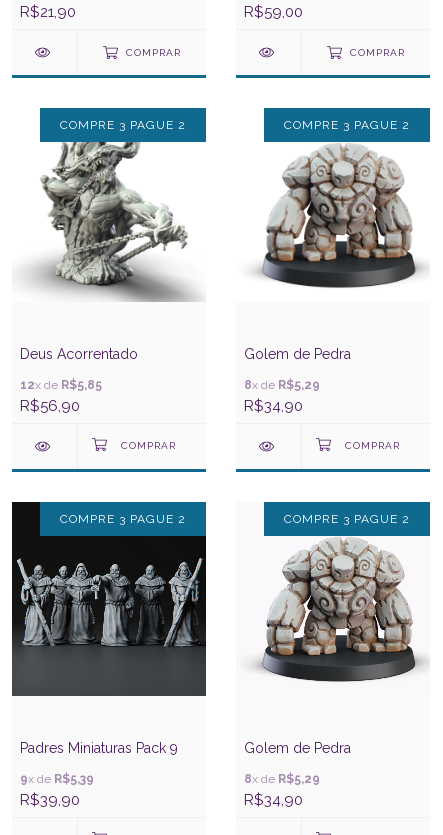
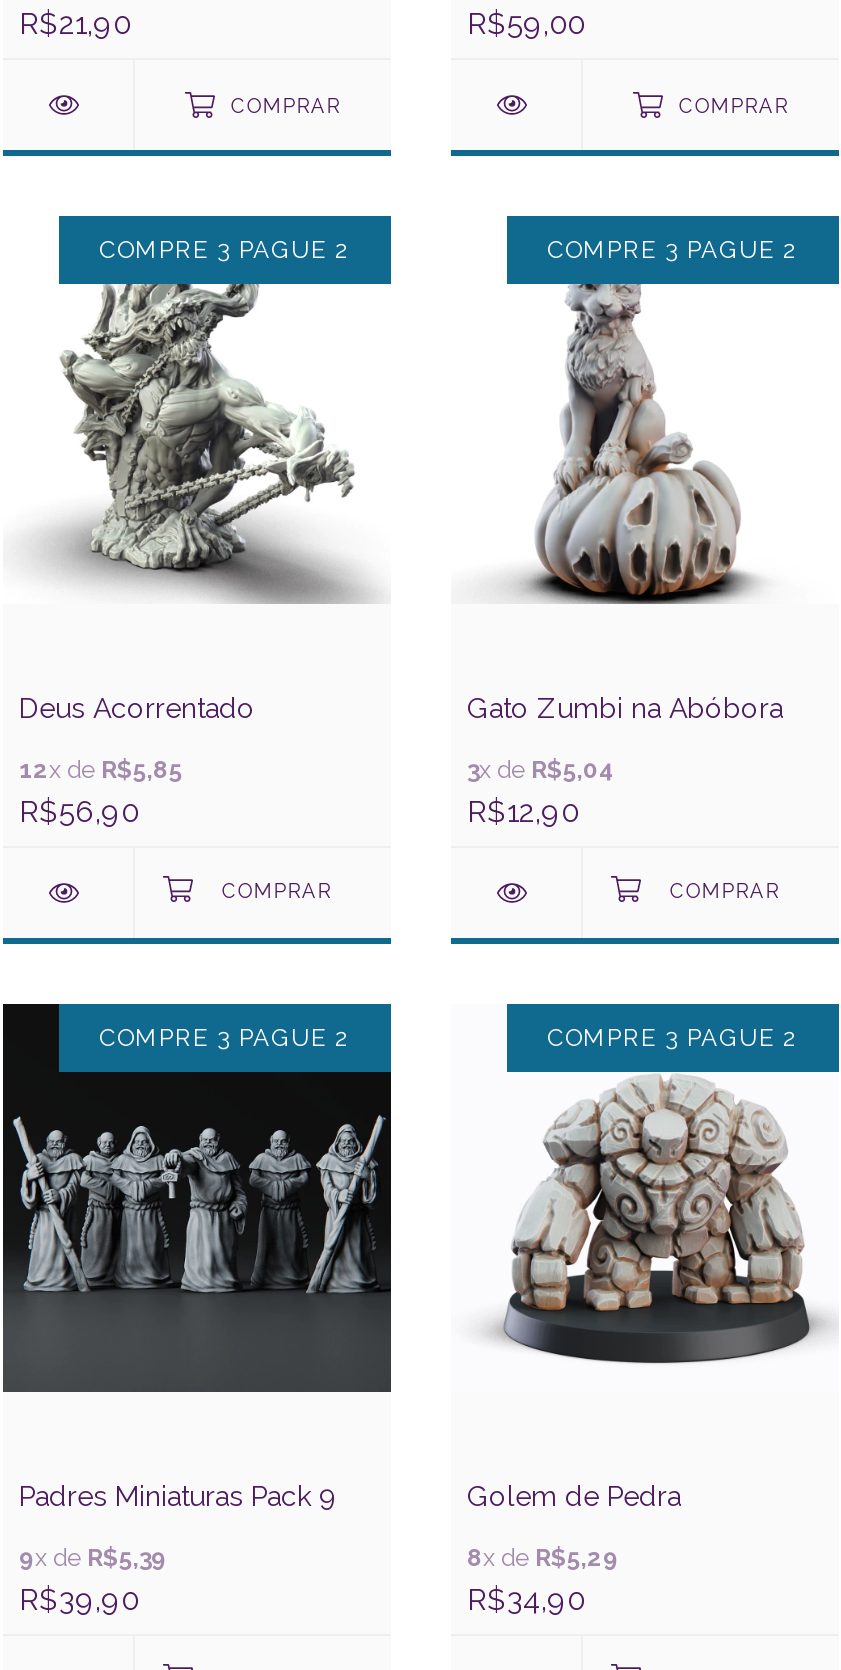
[254,141,426,302] [image] -> [489,282,827,606] [image]
[244,346,351,362] Golem de Pedra -> [467,692,783,724] Gato Zumbi na Abóbora
[244,378,320,415] 8x de R$5,29 | R$34,90 -> [467,756,615,830] 3x de R$5,04 | R$12,90

